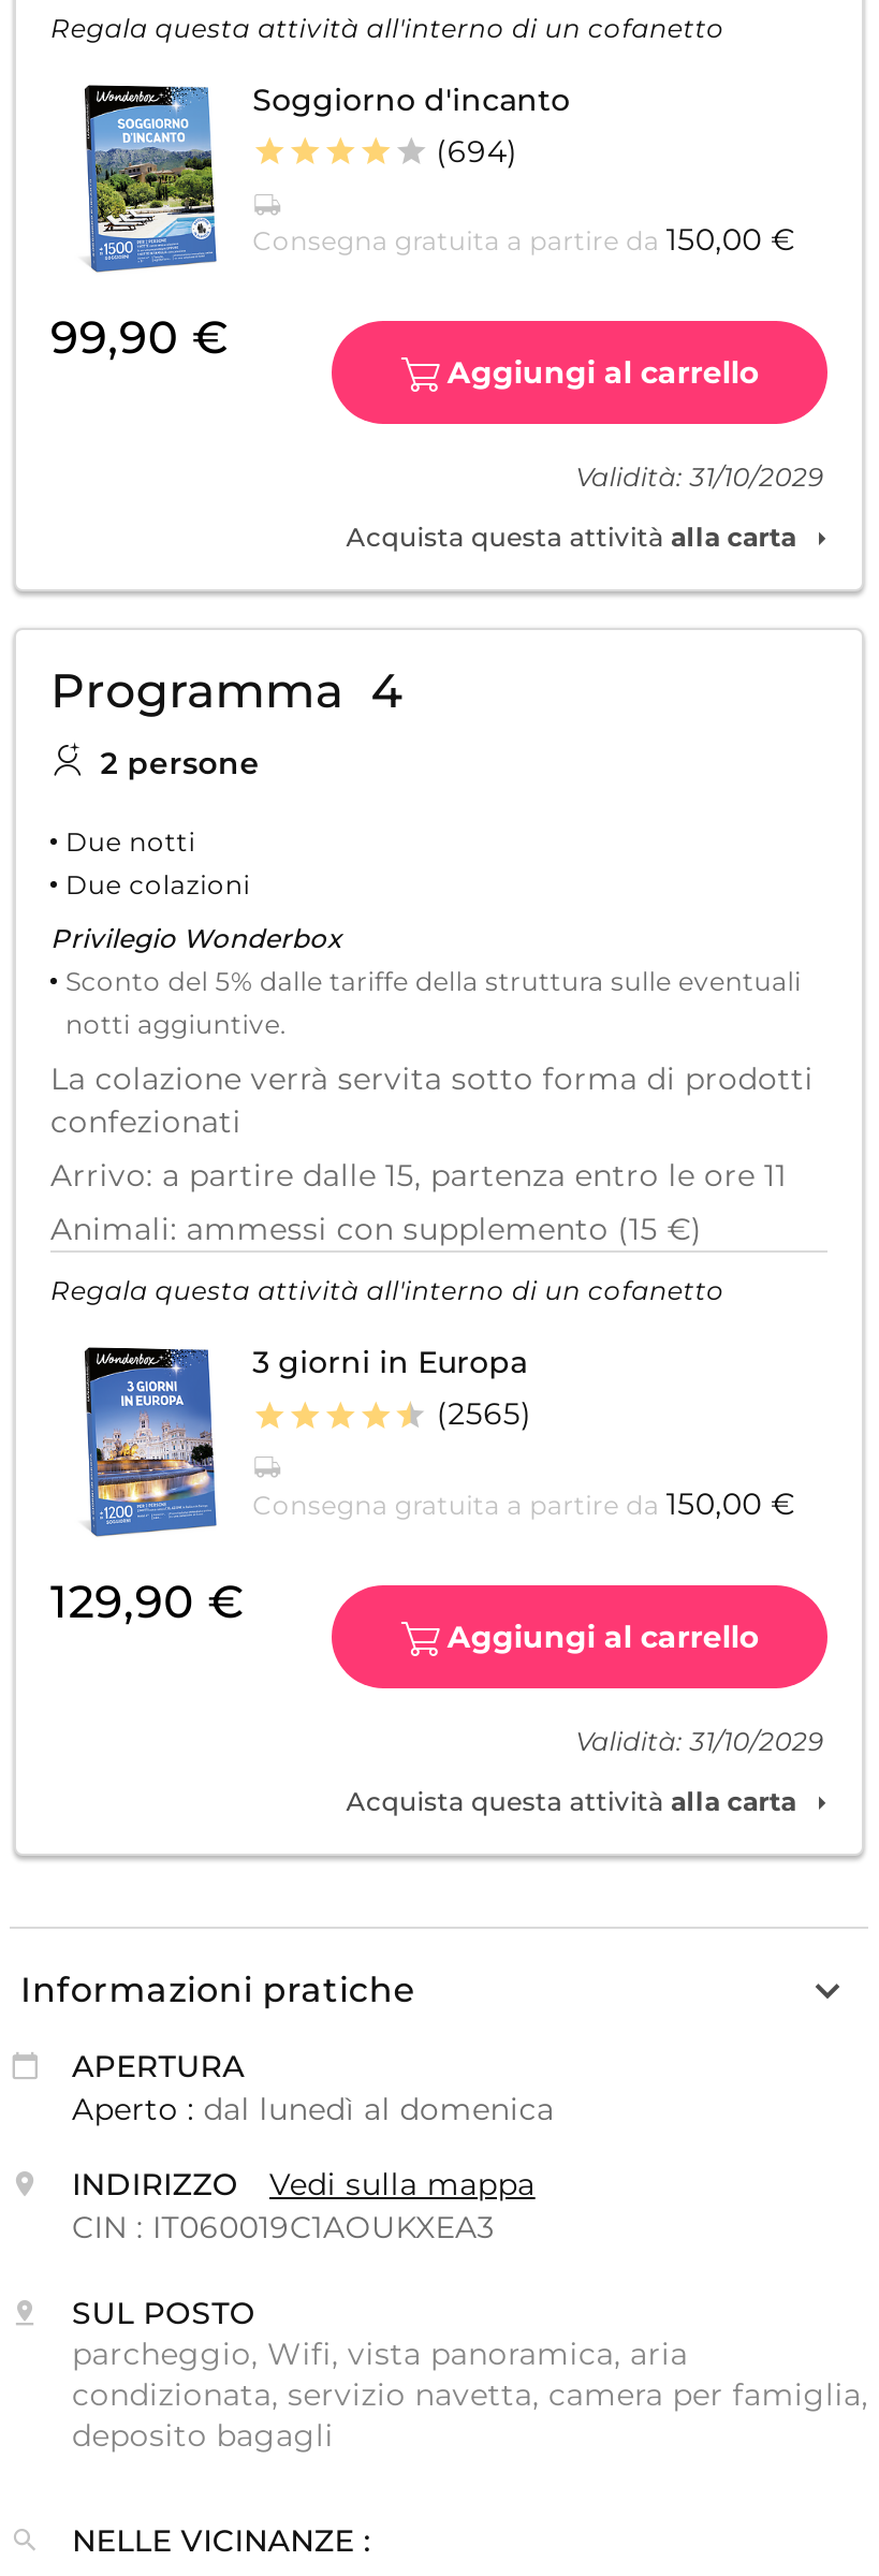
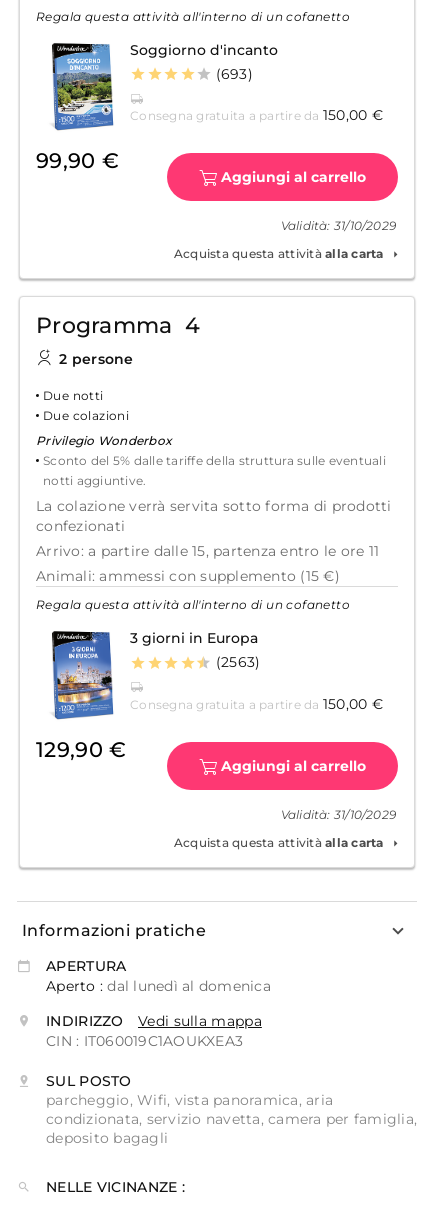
[436,132,518,170] (694) -> [216,65,253,83] (693)
[436,1395,532,1434] (2565) -> [216,653,260,671] (2563)

